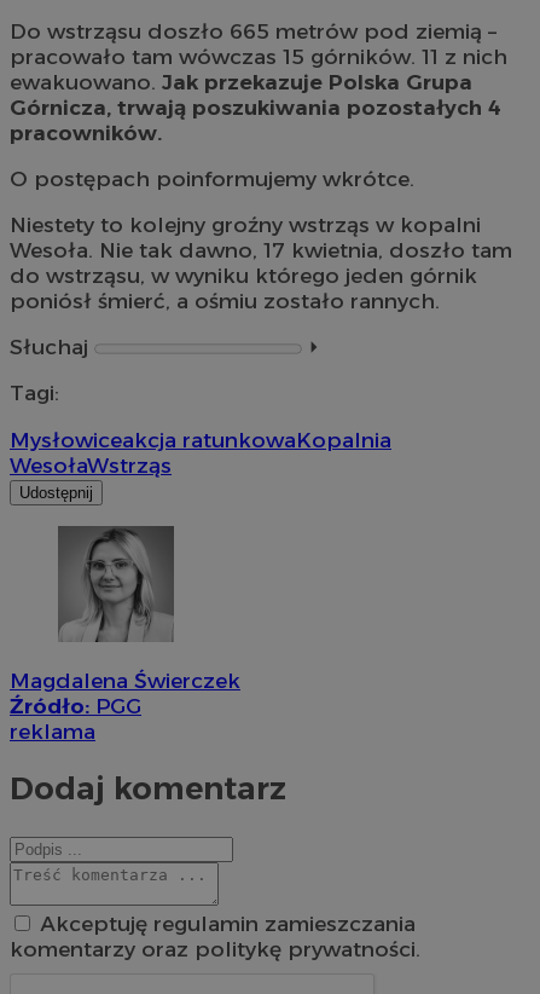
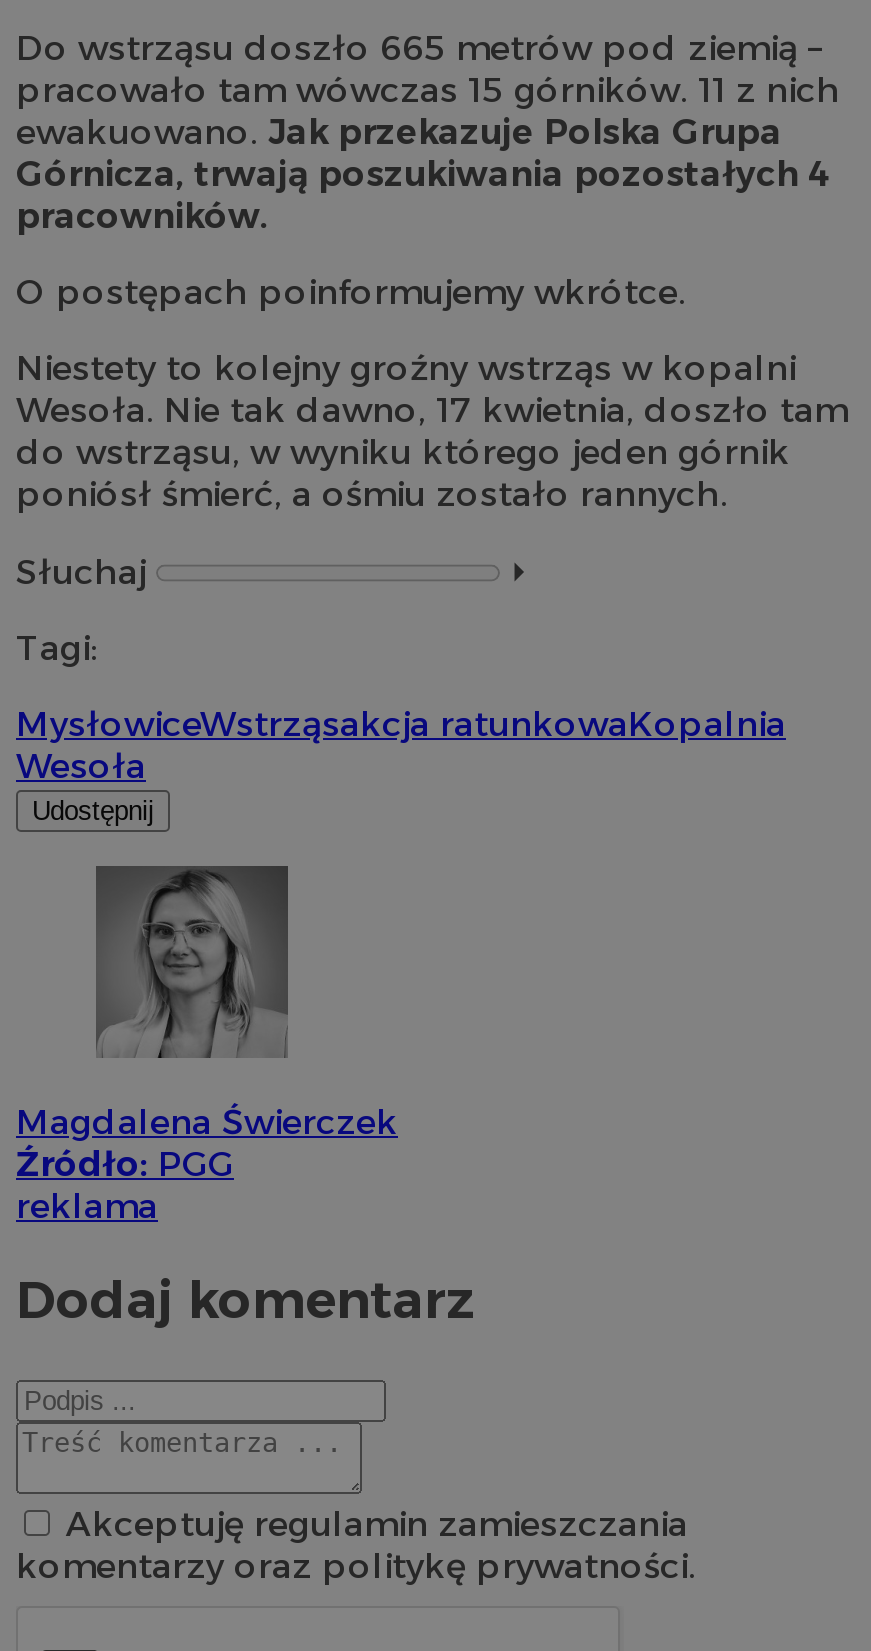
[10,426,391,477] Mysłowiceakcja ratunkowaKopalnia | WesołaWstrząs -> [16,702,786,786] MysłowiceWstrząsakcja ratunkowaKopalnia | Wesoła

